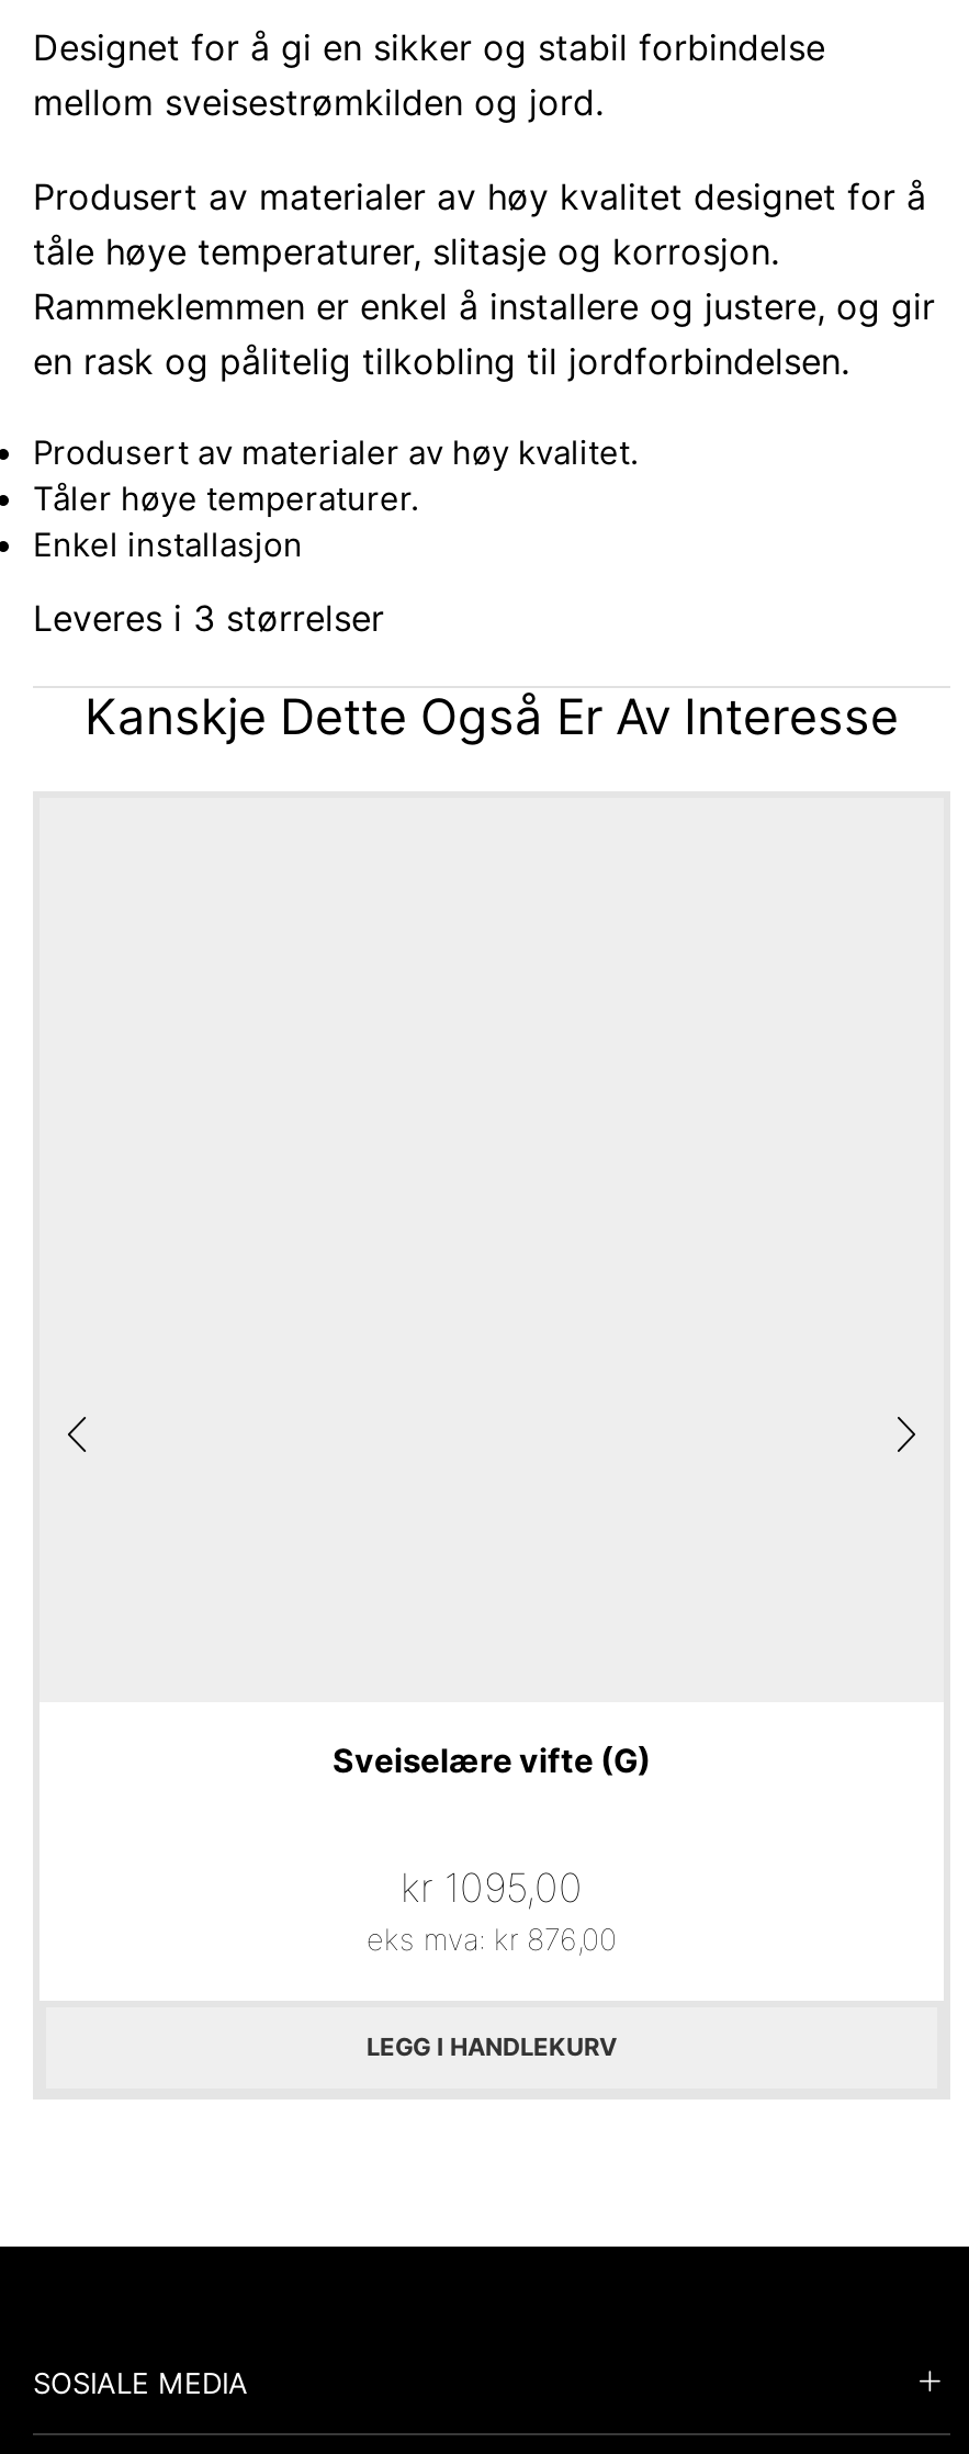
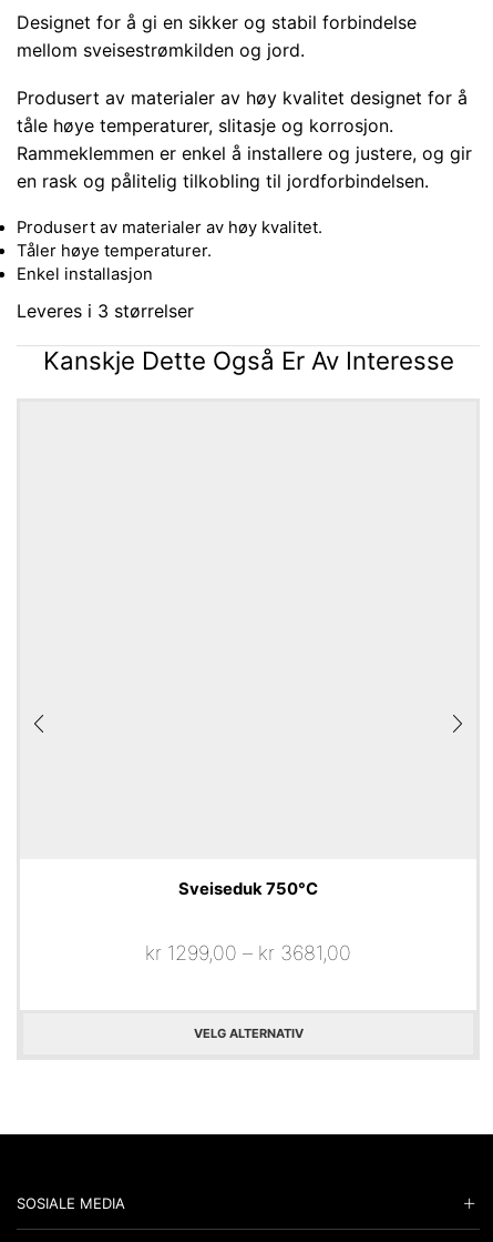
[333,1741,651,1781] Sveiselære vifte (G) -> [178,879,318,899] Sveiseduk 750°C
[367,1864,617,1956] kr 1095,00 | eks mva: kr 876,00 -> [145,941,351,964] kr 1299,00 – kr 3681,00
[367,2030,617,2061] LEGG I HANDLEKURV -> [193,1025,303,1041] VELG ALTERNATIV

